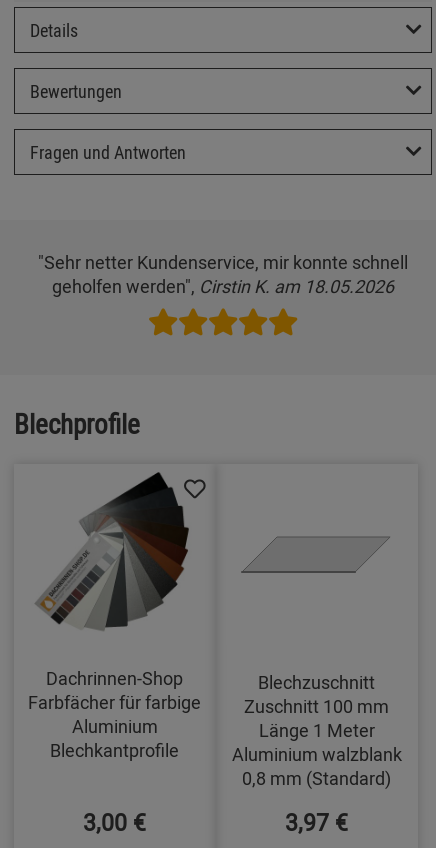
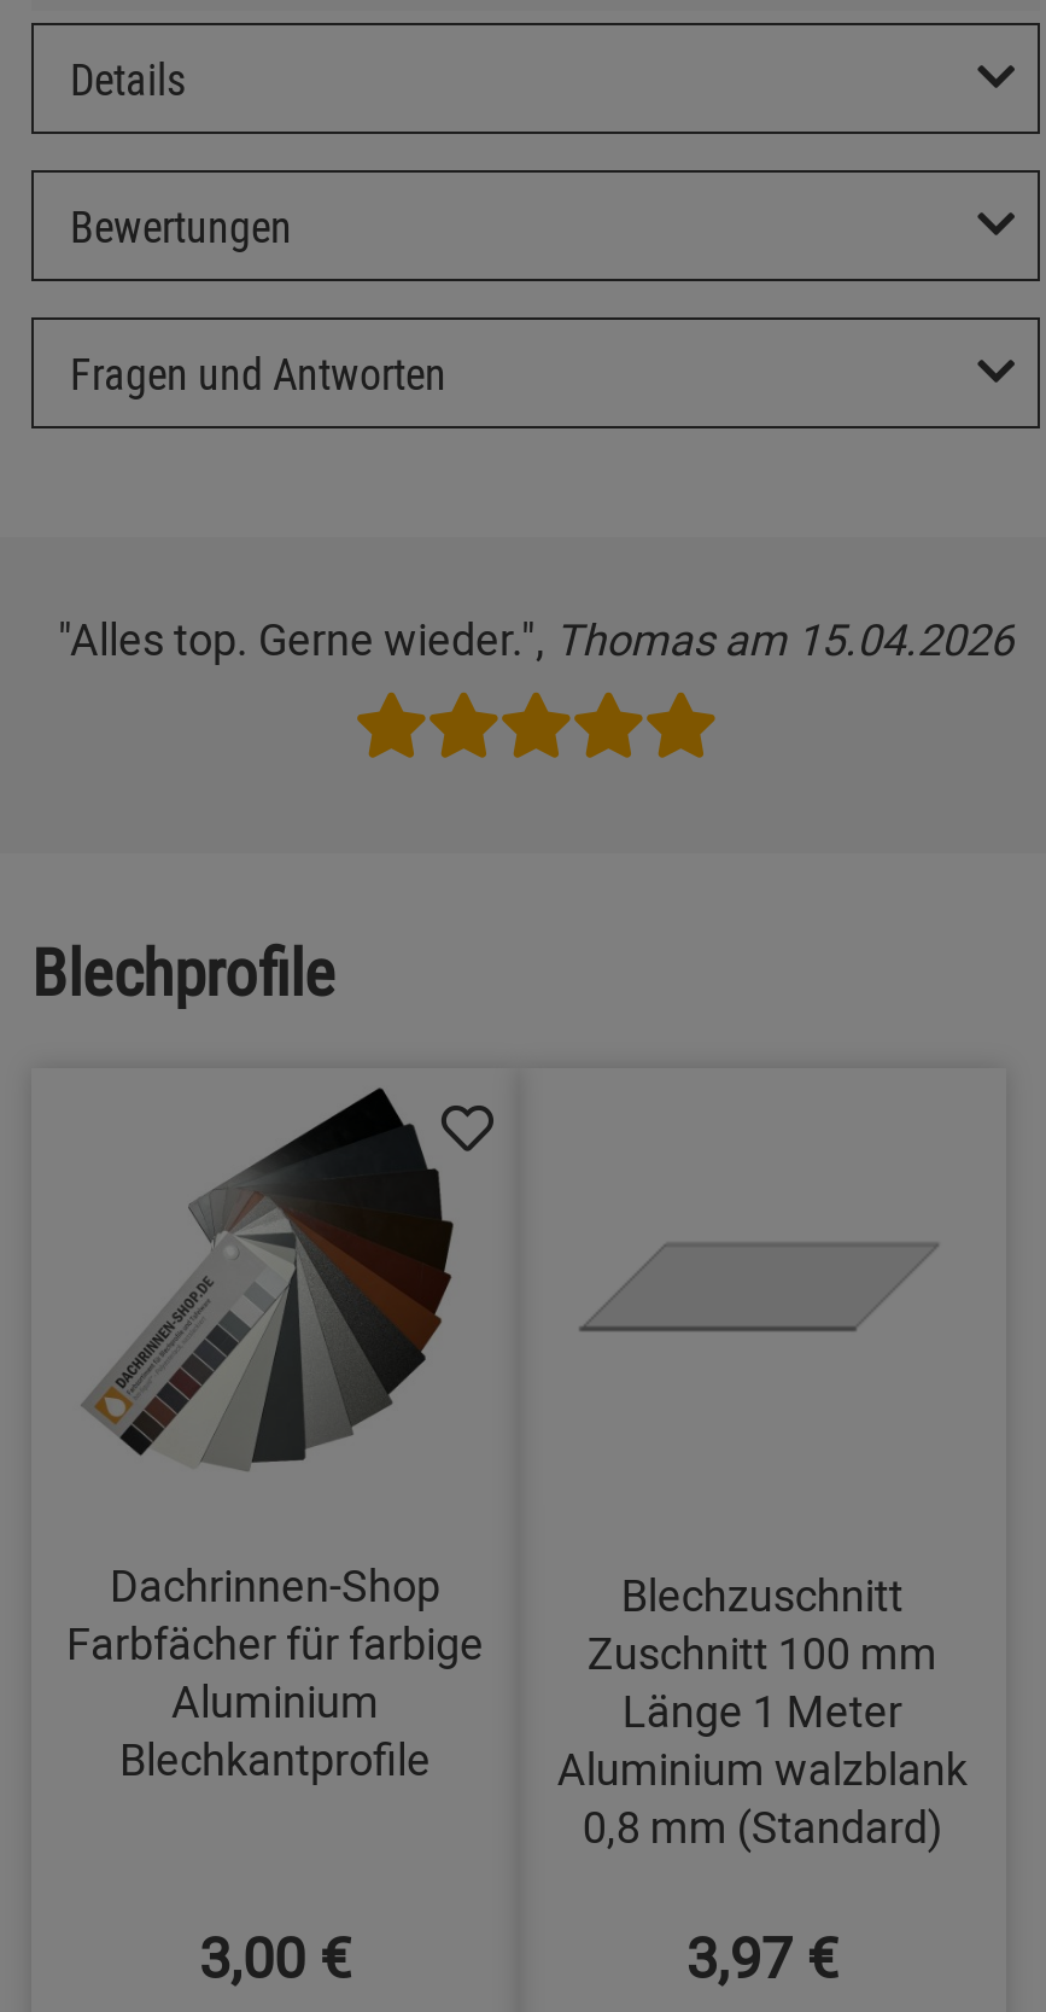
[38,250,408,298] "Sehr netter Kundenservice, mir konnte schnell | geholfen werden", Cirstin K. am 18.05.2026 -> [58,609,1013,667] "Alles top. Gerne wieder.", Thomas am 15.04.2026

